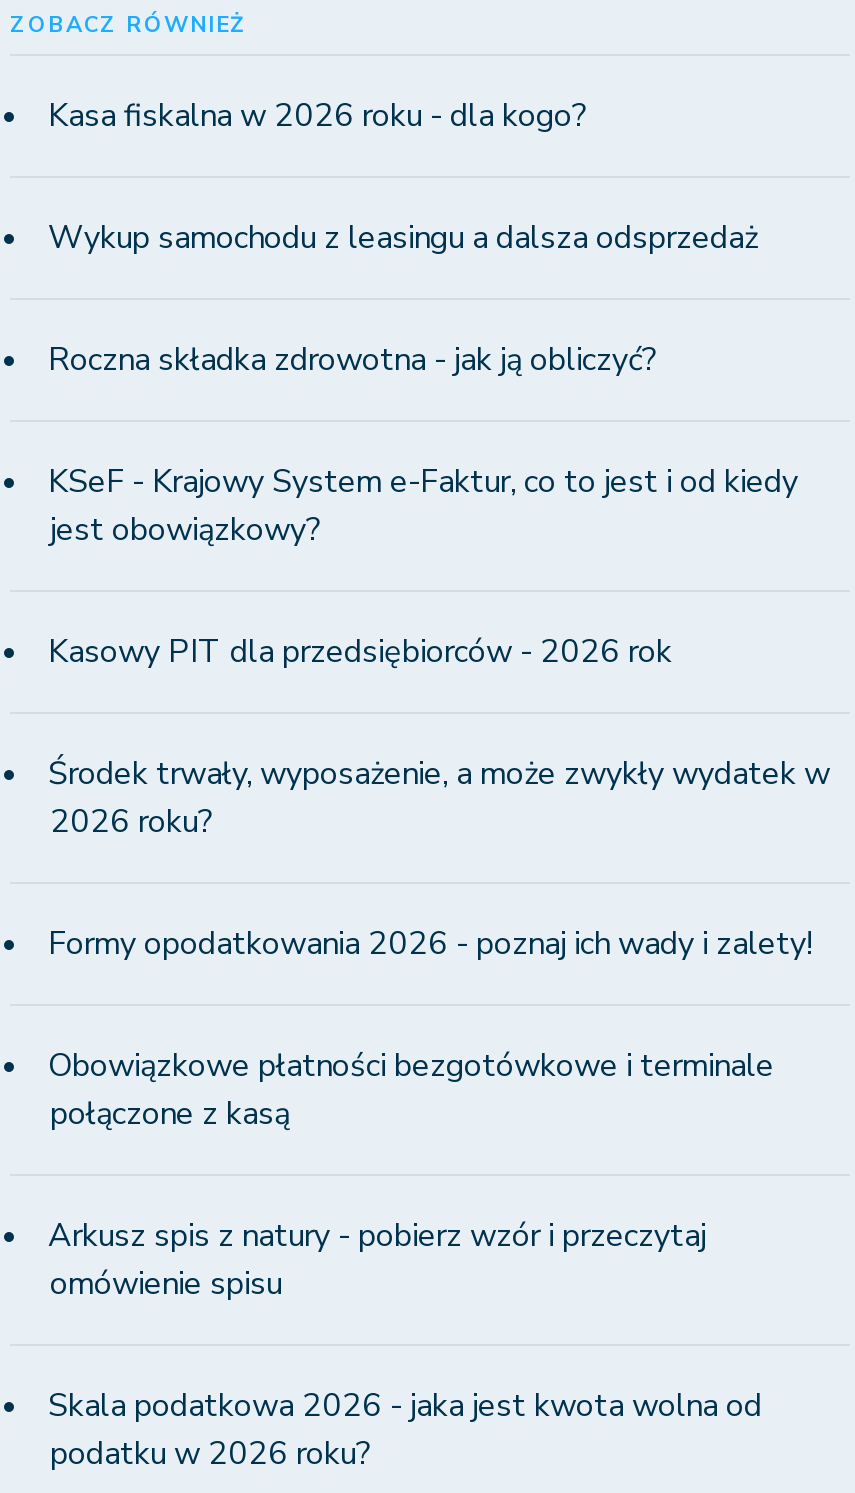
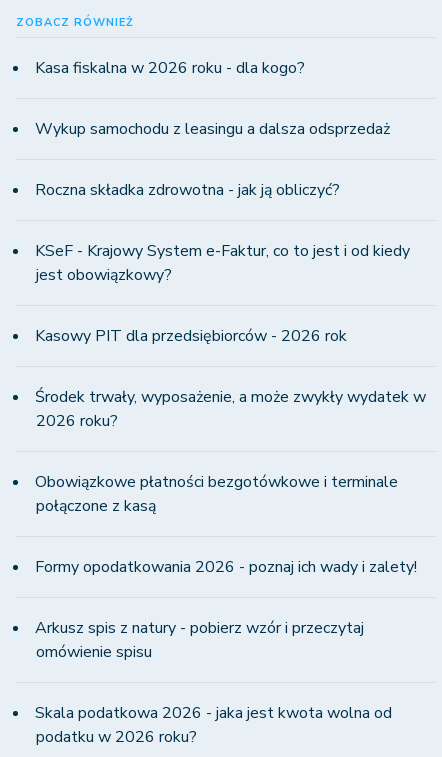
moved [48,922,812,966] -> [35,556,417,578]: Formy opodatkowania 2026 - poznaj ich wady i zalety!
moved [48,1044,774,1136] -> [35,471,398,517]: Obowiązkowe płatności bezgotówkowe i terminale | połączone z kasą

